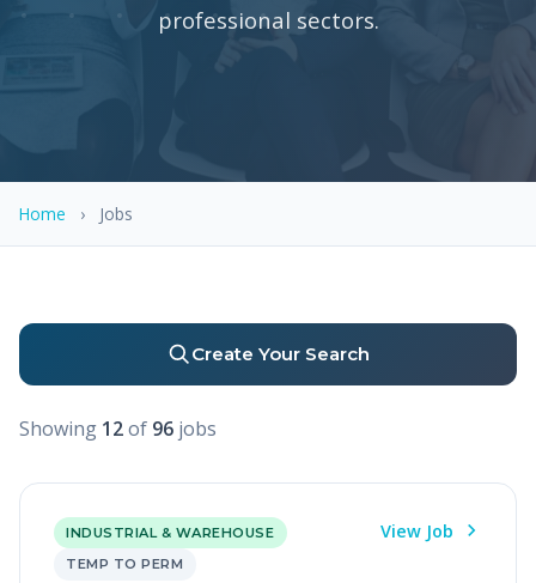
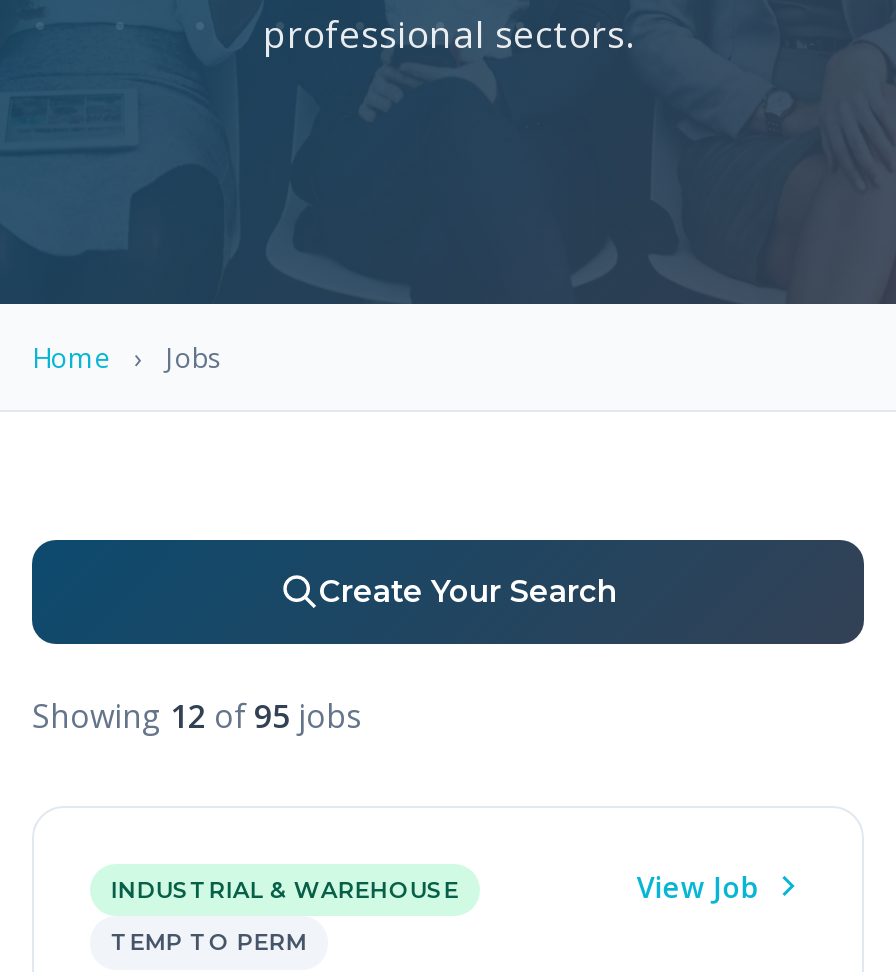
[19,415,217,441] Showing 12 of 96 jobs -> [32,694,362,738] Showing 12 of 95 jobs

